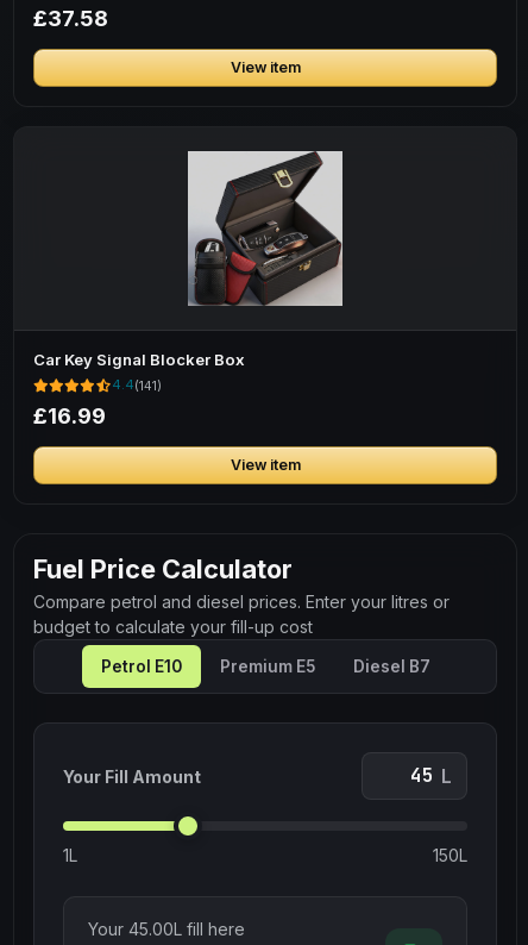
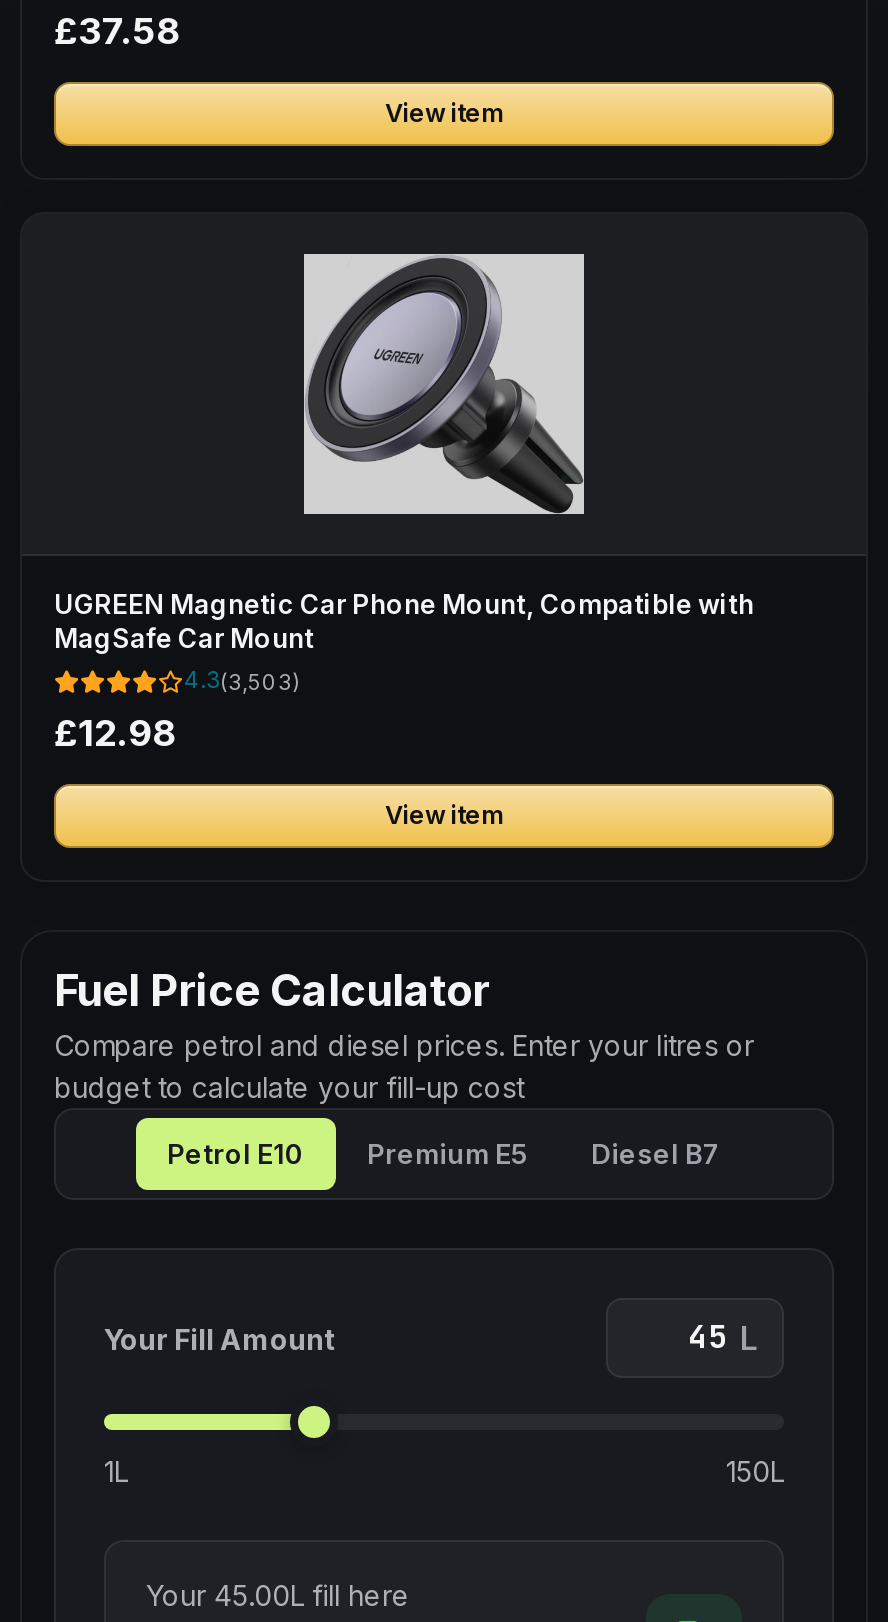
[33,151,348,428] [image] | Car Key Signal Blocker Box | 4.4 (141) | £16.99 -> [54,252,754,754] [image] | UGREEN Magnetic Car Phone Mount, Compatible with | MagSafe Car Mount | 4.3(3,503) | £12.98

